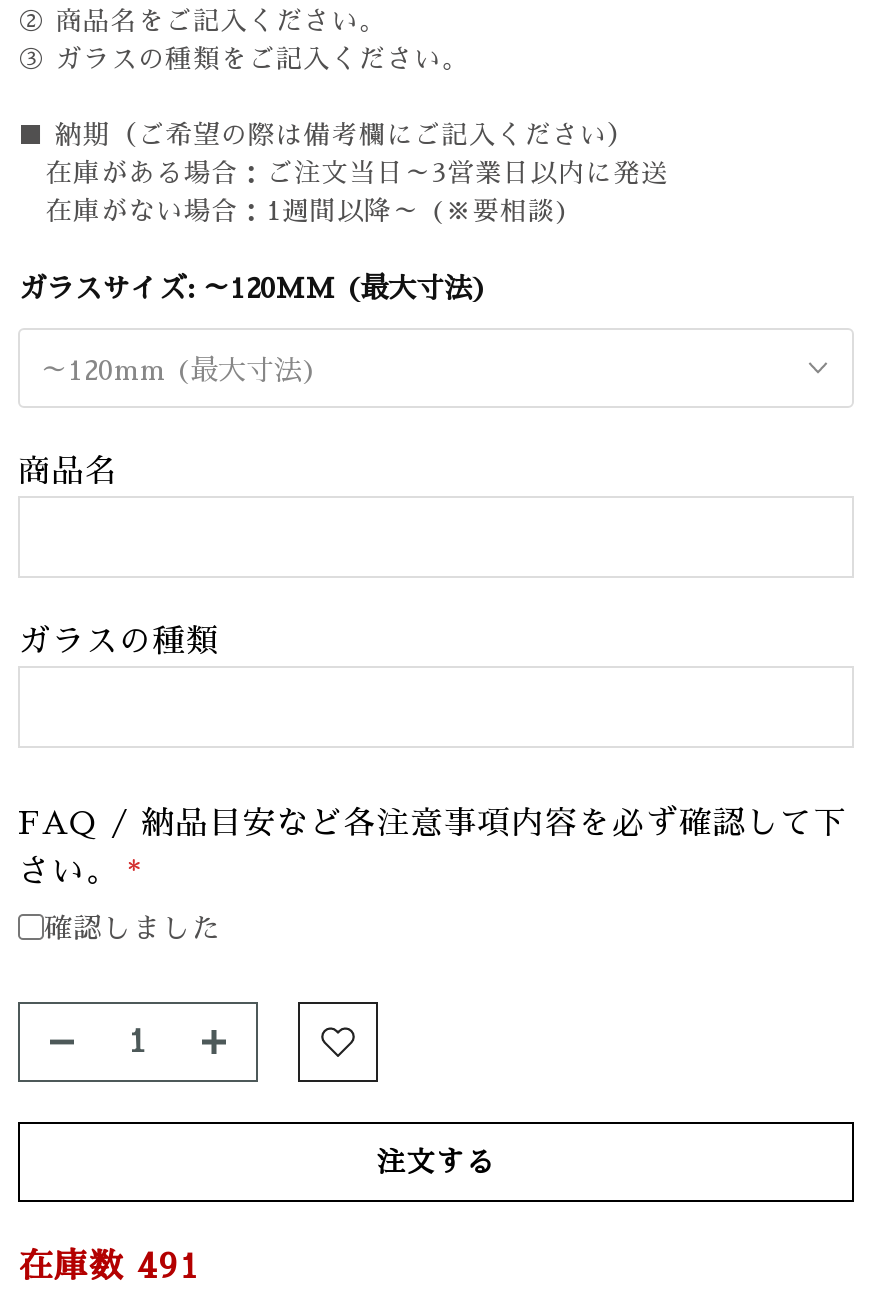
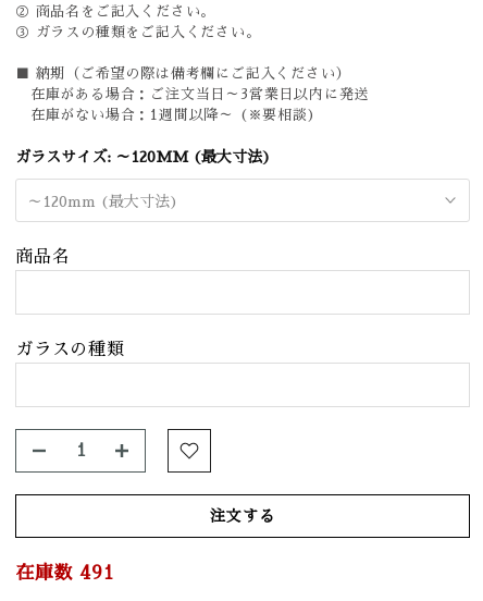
[18,808,847,942] FAQ / 納品目安など各注意事項内容を必ず確認して下 | さい。 * | 確認しました -> none

